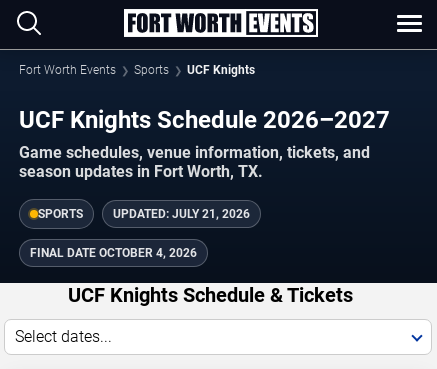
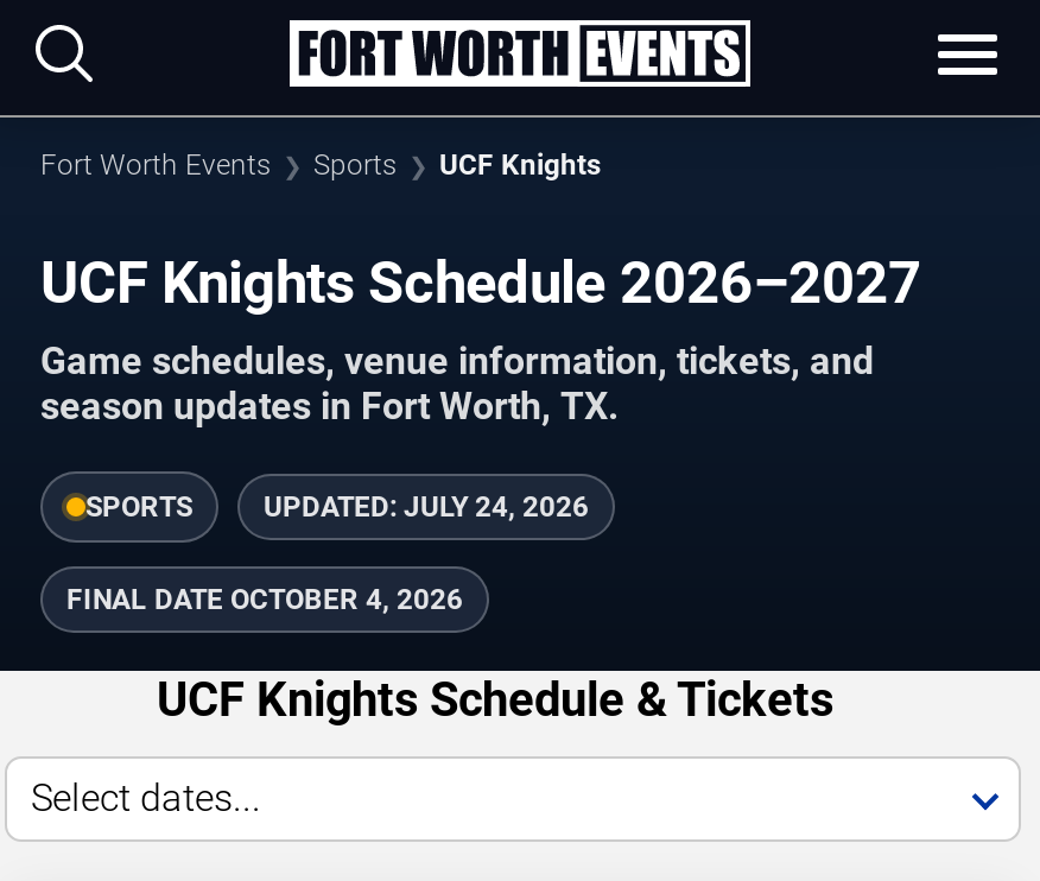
[113,207,250,221] UPDATED: JULY 21, 2026 -> [264,489,589,523] UPDATED: JULY 24, 2026

